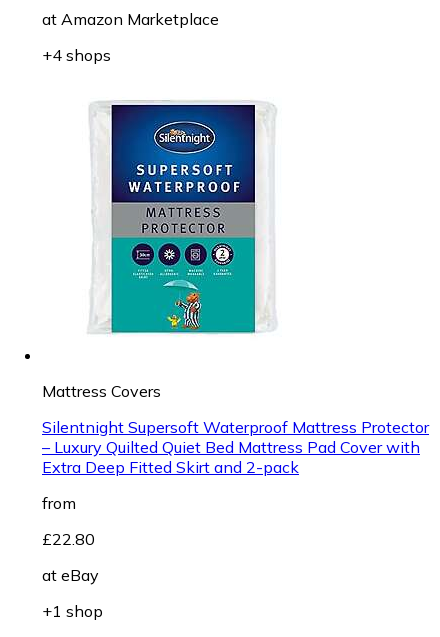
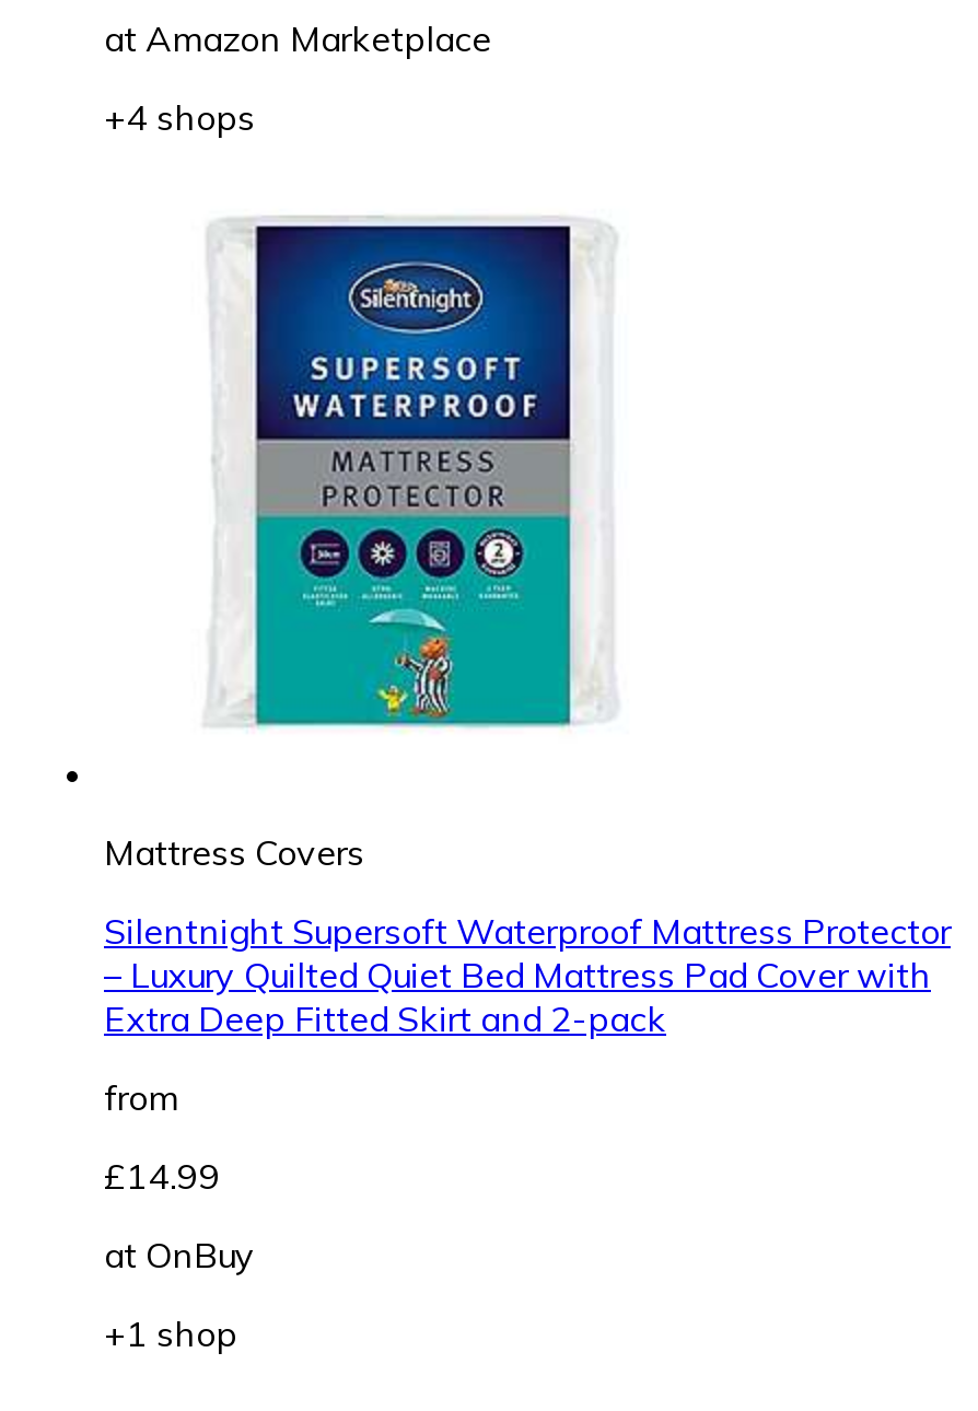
[42,529,95,549] £22.80 -> [104,1154,220,1197] £14.99
[42,565,99,585] at eBay -> [104,1232,255,1276] at OnBuy

